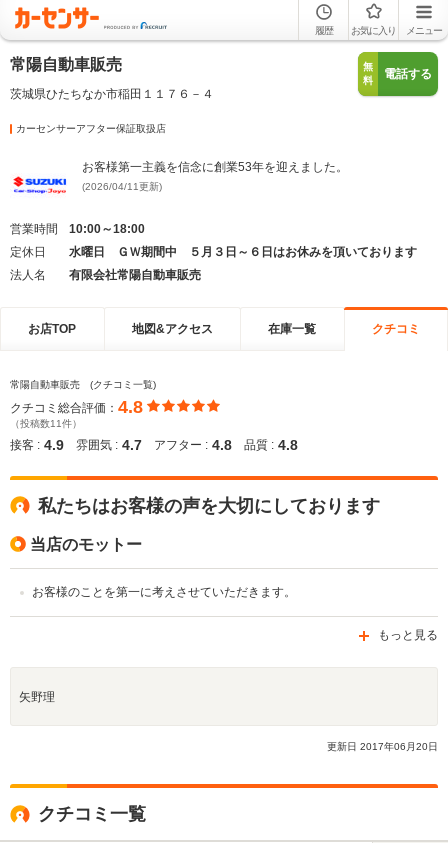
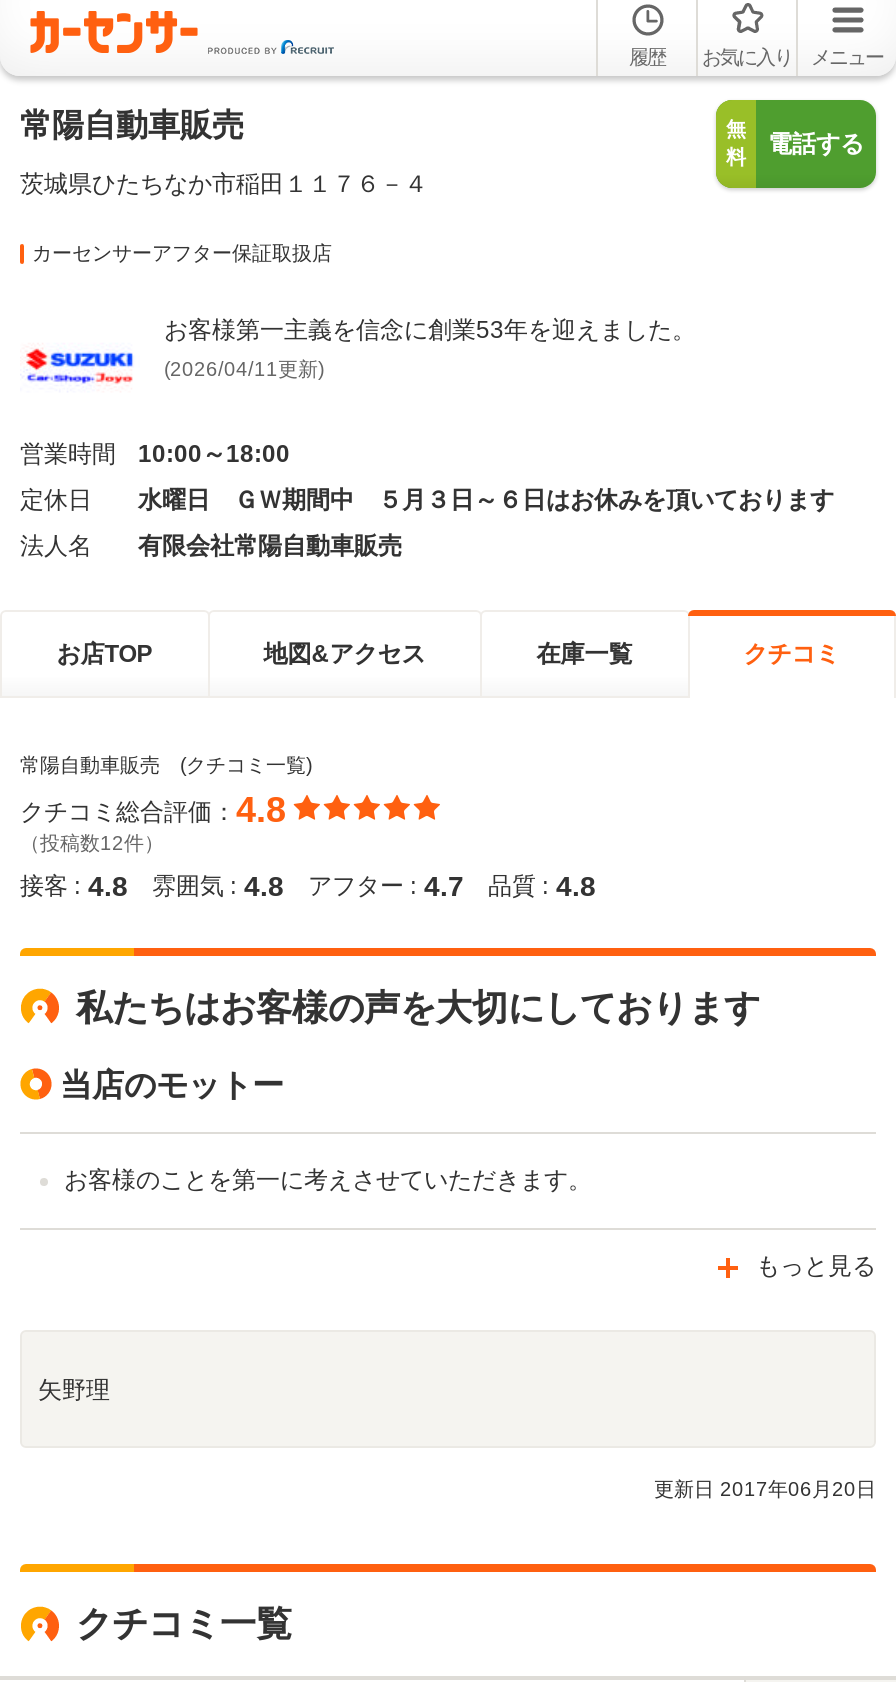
[10,418,82,429] （投稿数11件） -> [20,832,164,854] （投稿数12件）
[10,437,64,453] 接客 : 4.9 -> [20,870,128,902] 接客 : 4.8
[76,437,142,453] 雰囲気 : 4.7 -> [152,870,284,902] 雰囲気 : 4.8
[154,437,232,453] アフター : 4.8 -> [308,870,464,902] アフター : 4.7

